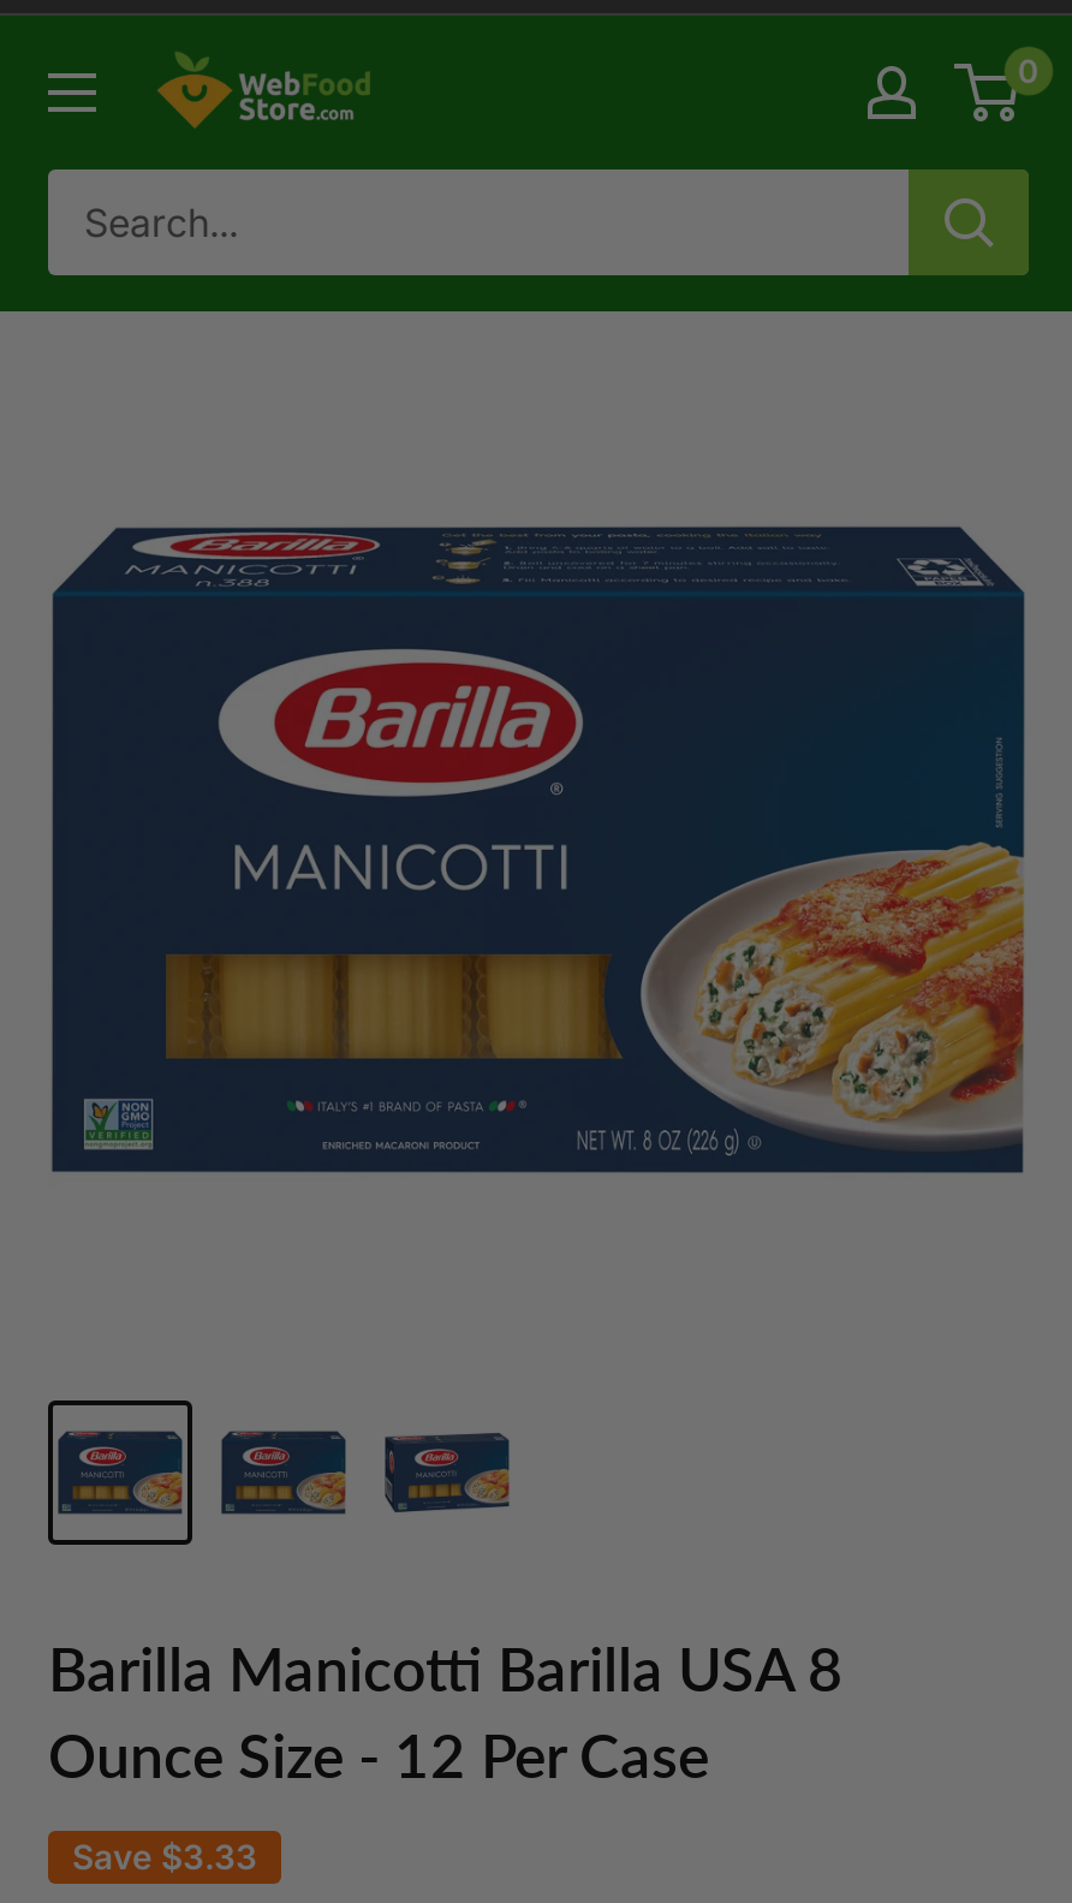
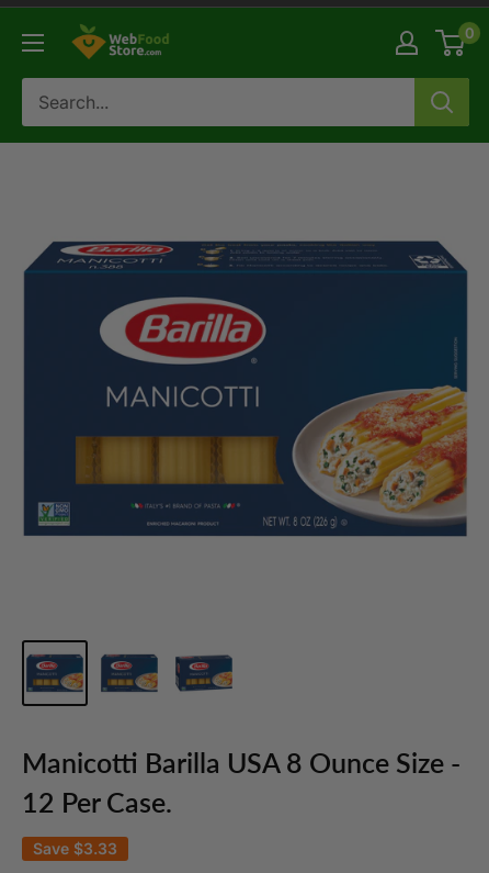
[48,1631,844,1790] Barilla Manicotti Barilla USA 8 | Ounce Size - 12 Per Case -> [22,746,460,818] Manicotti Barilla USA 8 Ounce Size - | 12 Per Case.

